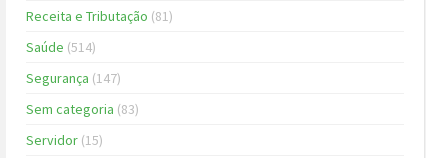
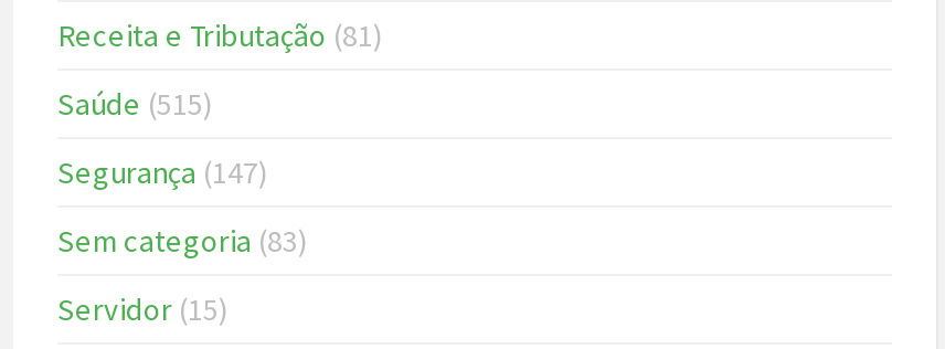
[26,38,96,56] Saúde (514) -> [57,84,212,124] Saúde (515)

